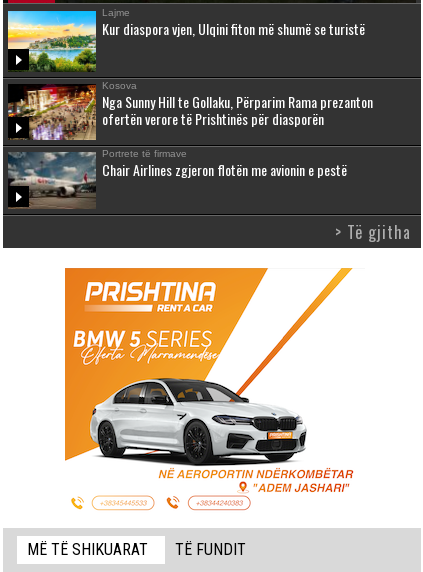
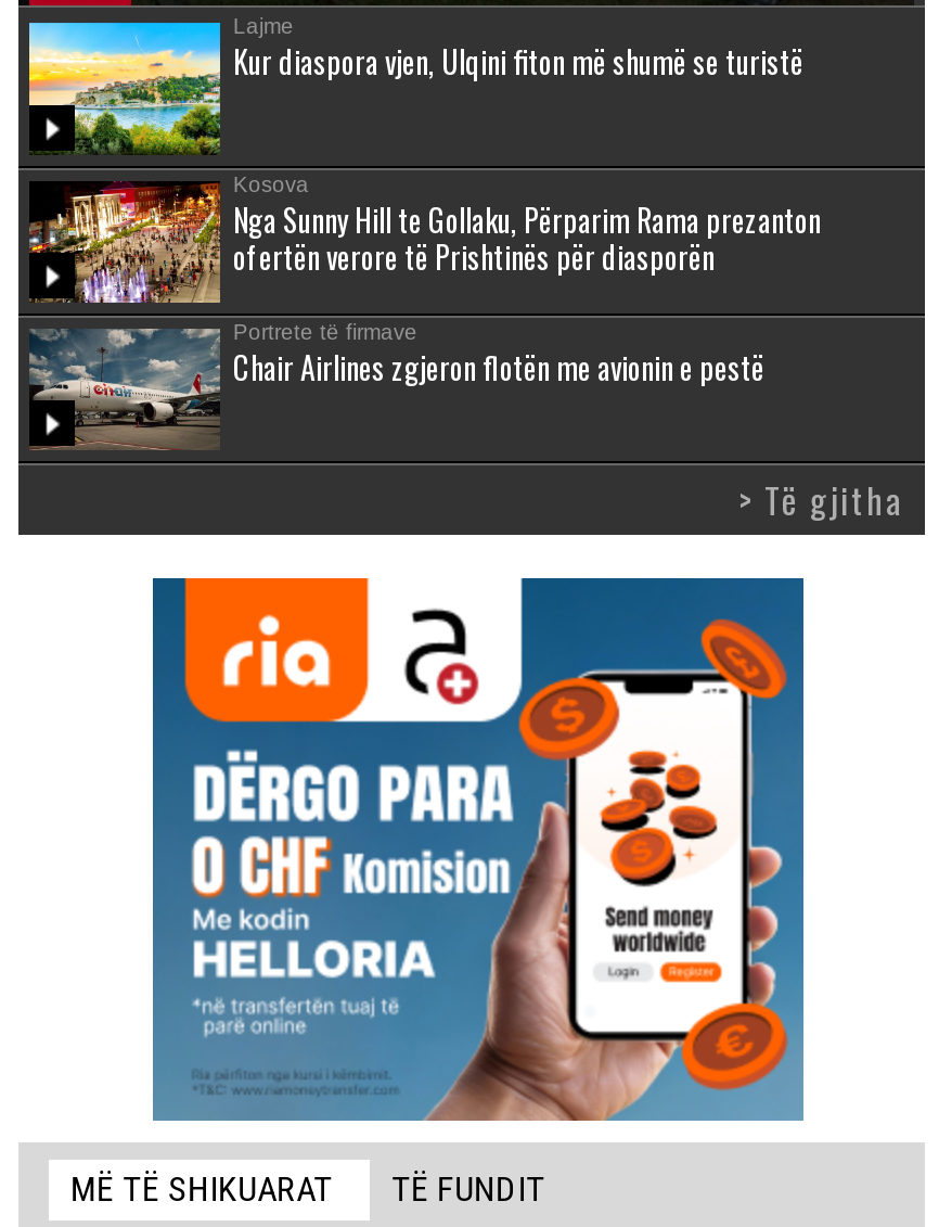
[64,267,365,517] [image] -> [151,575,806,1122] [image]

